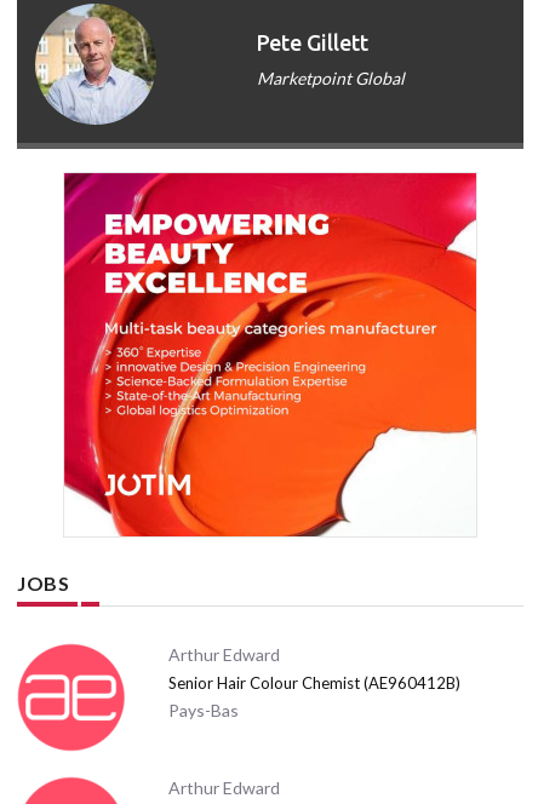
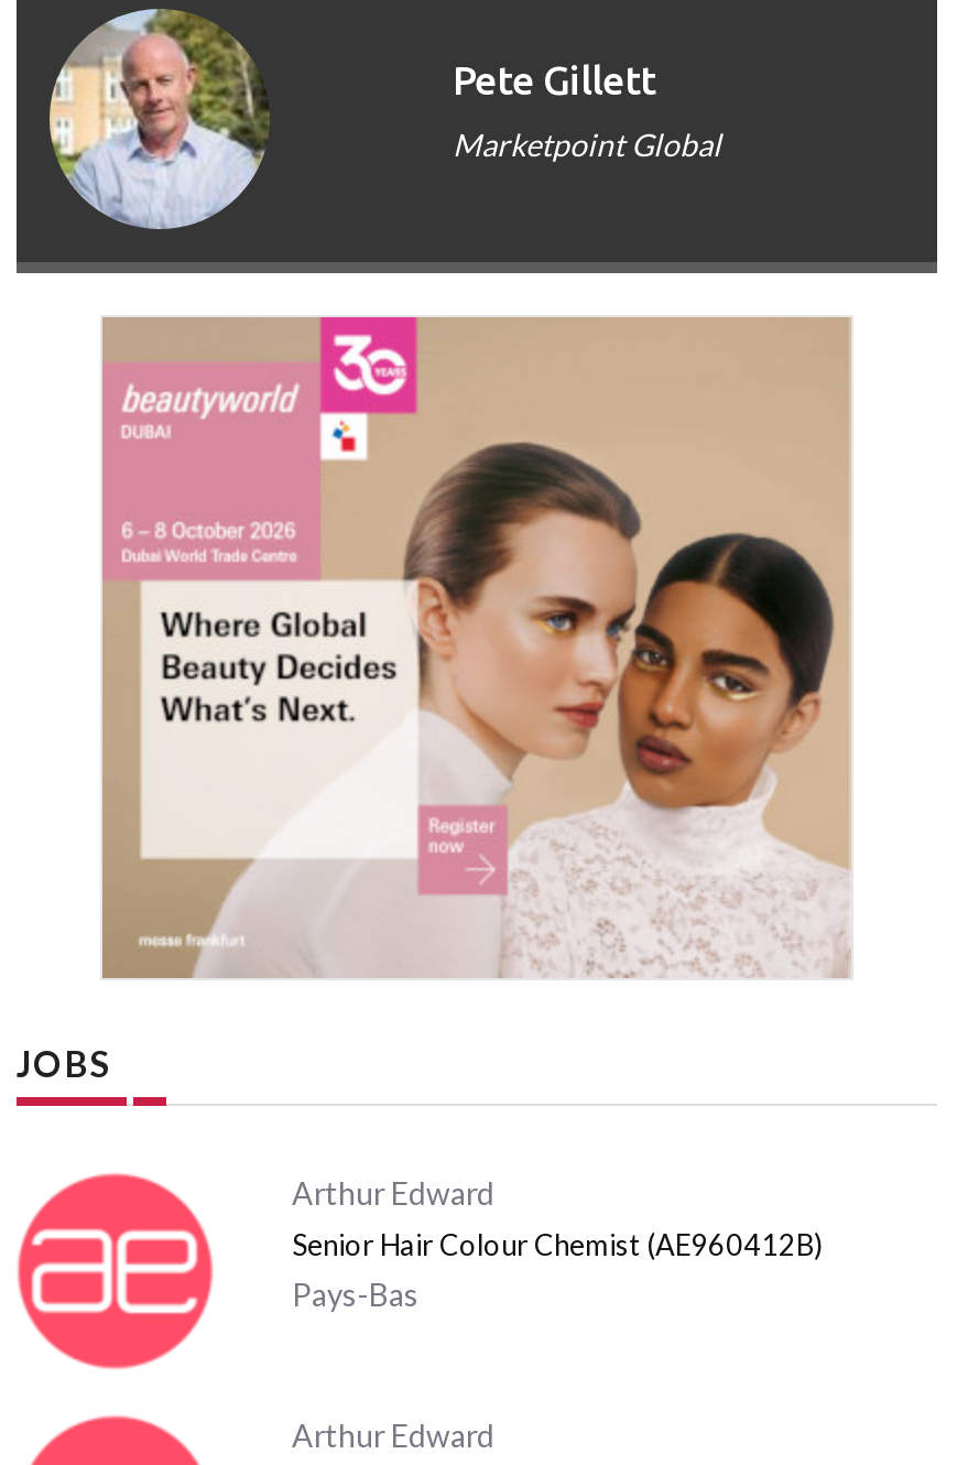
[63,172,476,538] [image] -> [100,315,853,980] [image]

